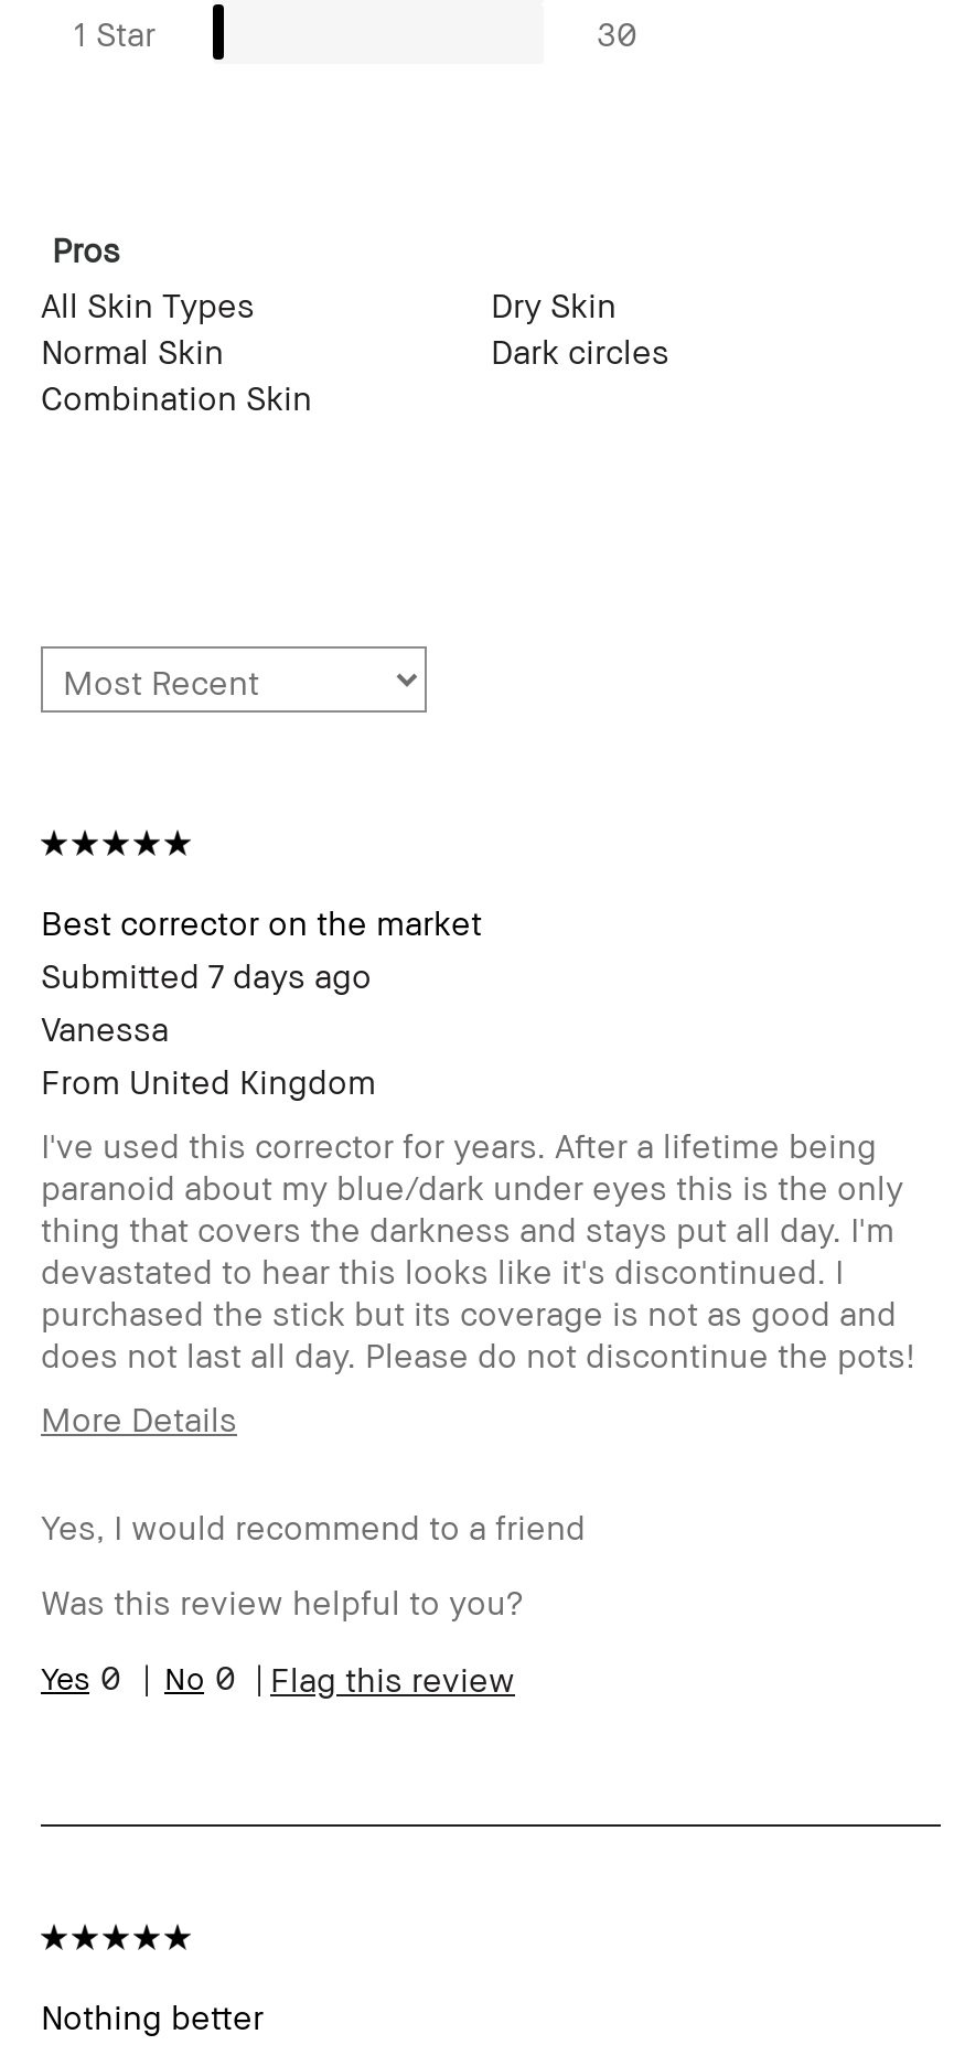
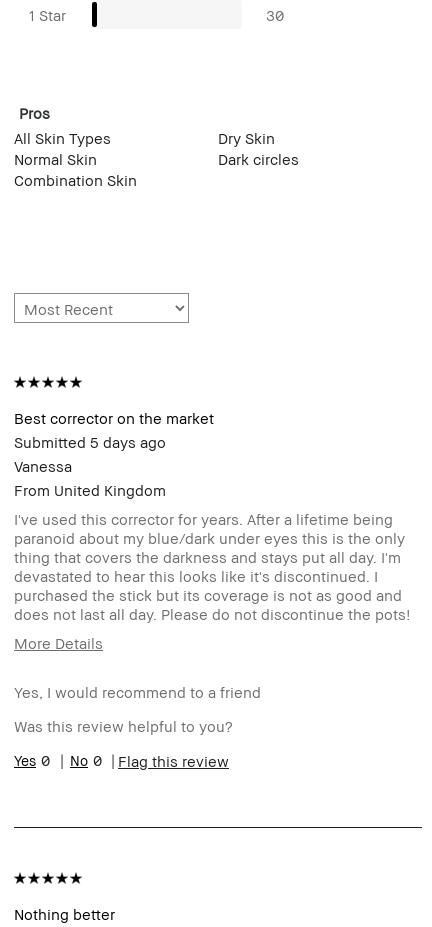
[41,954,372,994] Submitted 7 days ago -> [14,432,166,450] Submitted 5 days ago

